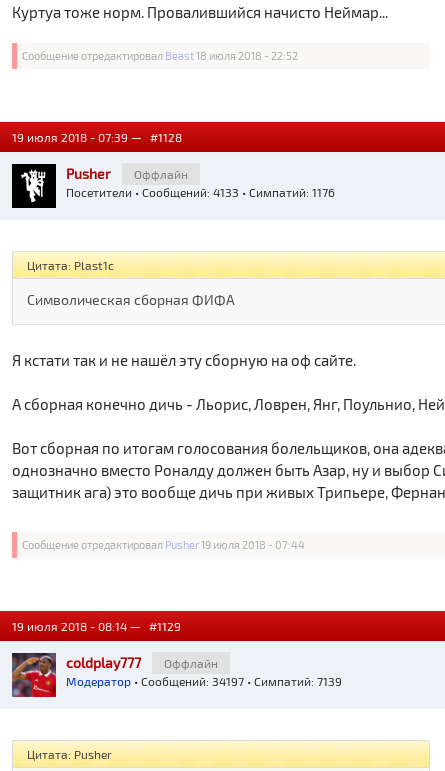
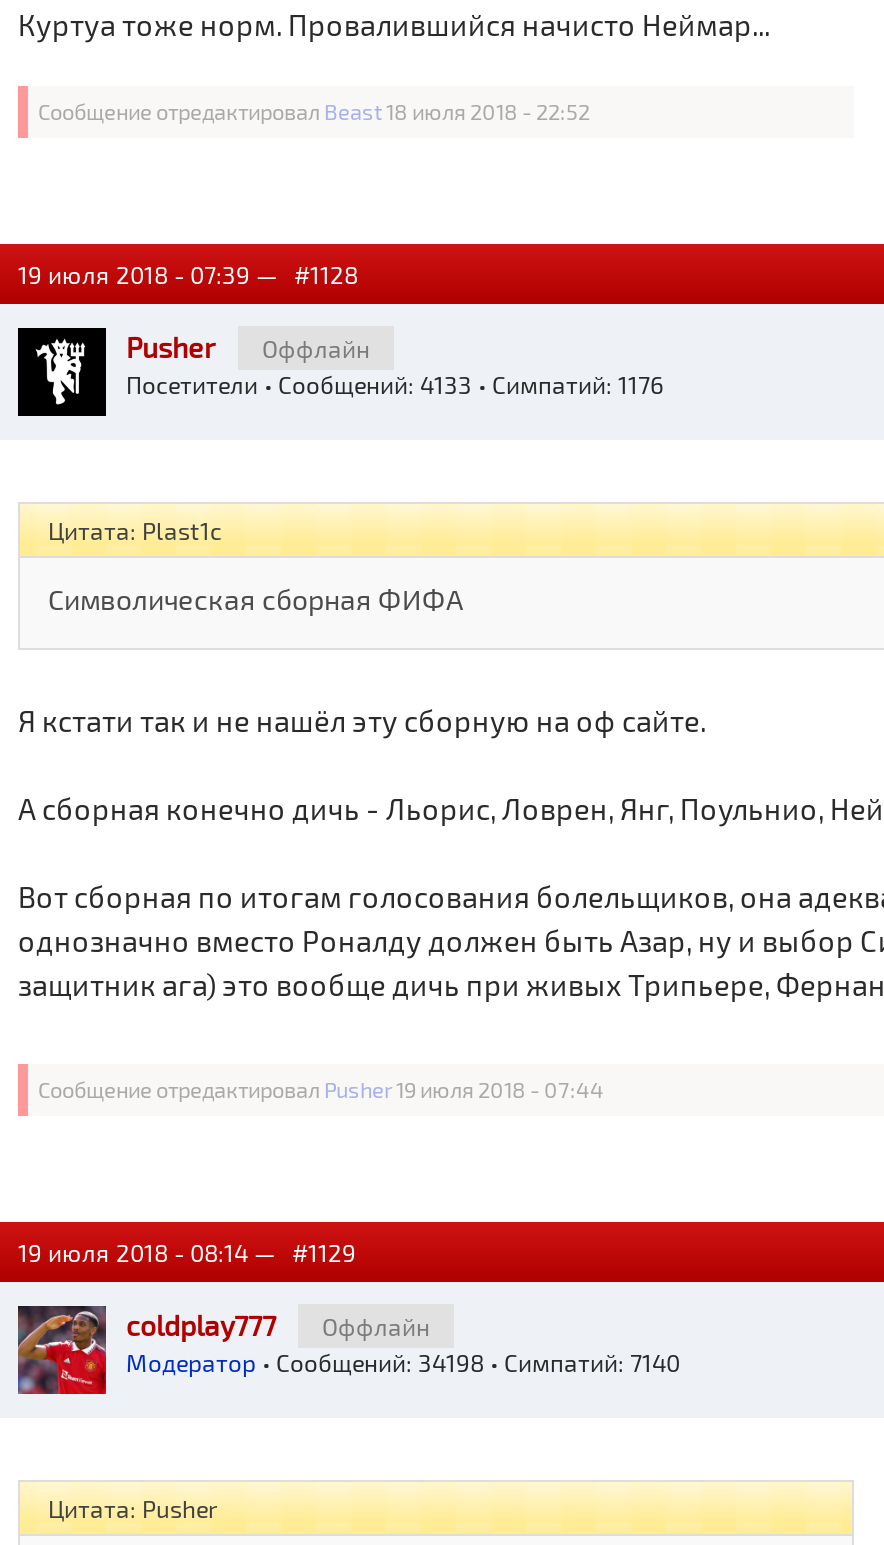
[66,674,342,688] Модератор • Сообщений: 34197 • Симпатий: 7139 -> [126,1348,680,1376] Модератор • Сообщений: 34198 • Симпатий: 7140

